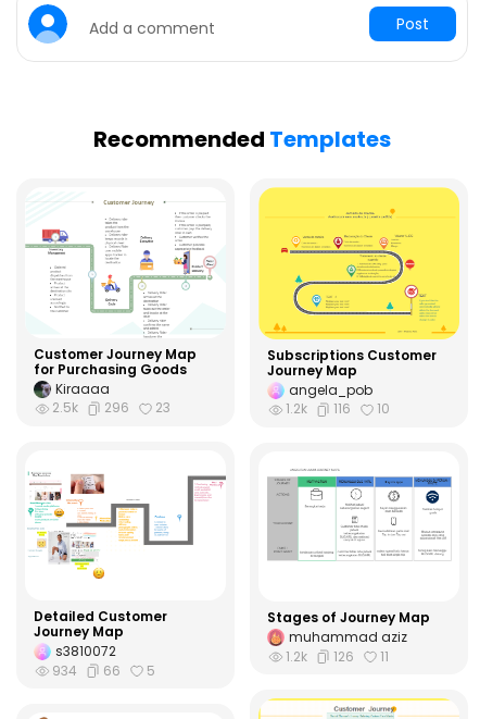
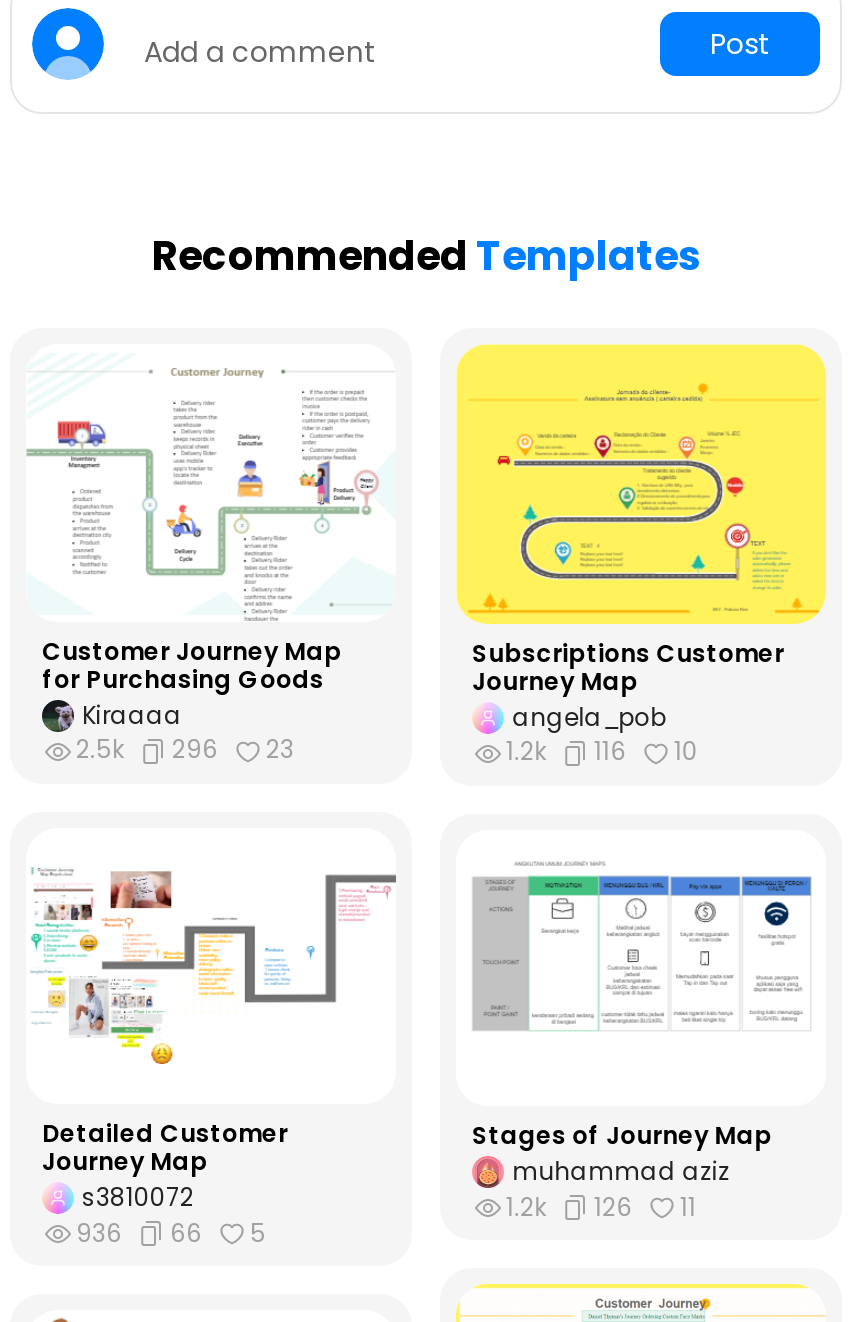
[52,661,155,680] 934 66 5 -> [76,1216,266,1250] 936 66 5

